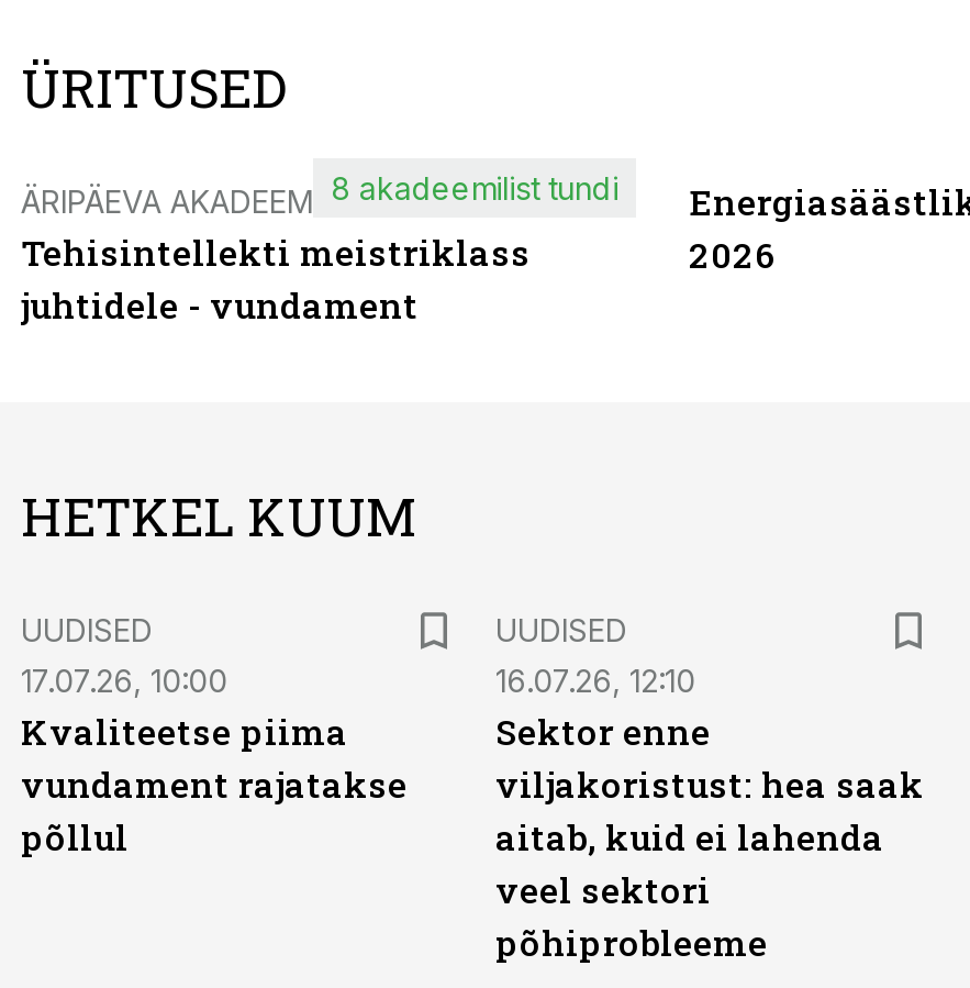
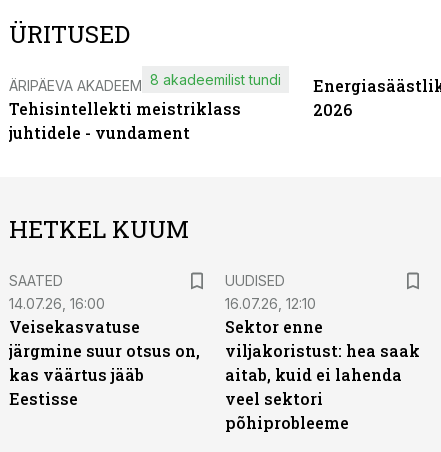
[21,611,408,859] UUDISED | 17.07.26, 10:00 | Kvaliteetse piima | vundament rajatakse | põllul -> [9,272,200,409] SAATED | 14.07.26, 16:00 | Veisekasvatuse | järgmine suur otsus on, | kas väärtus jääb | Eestisse

